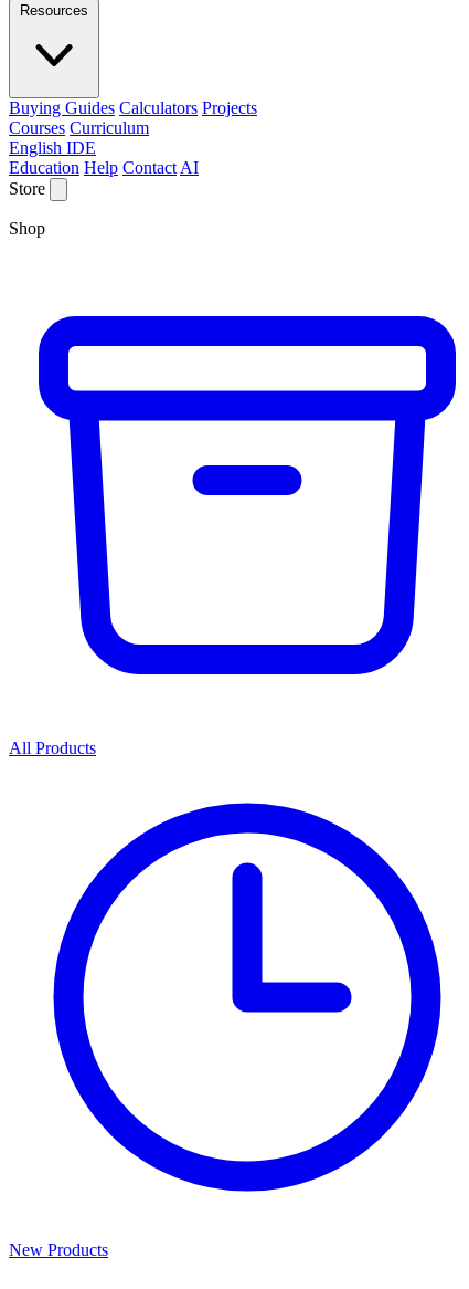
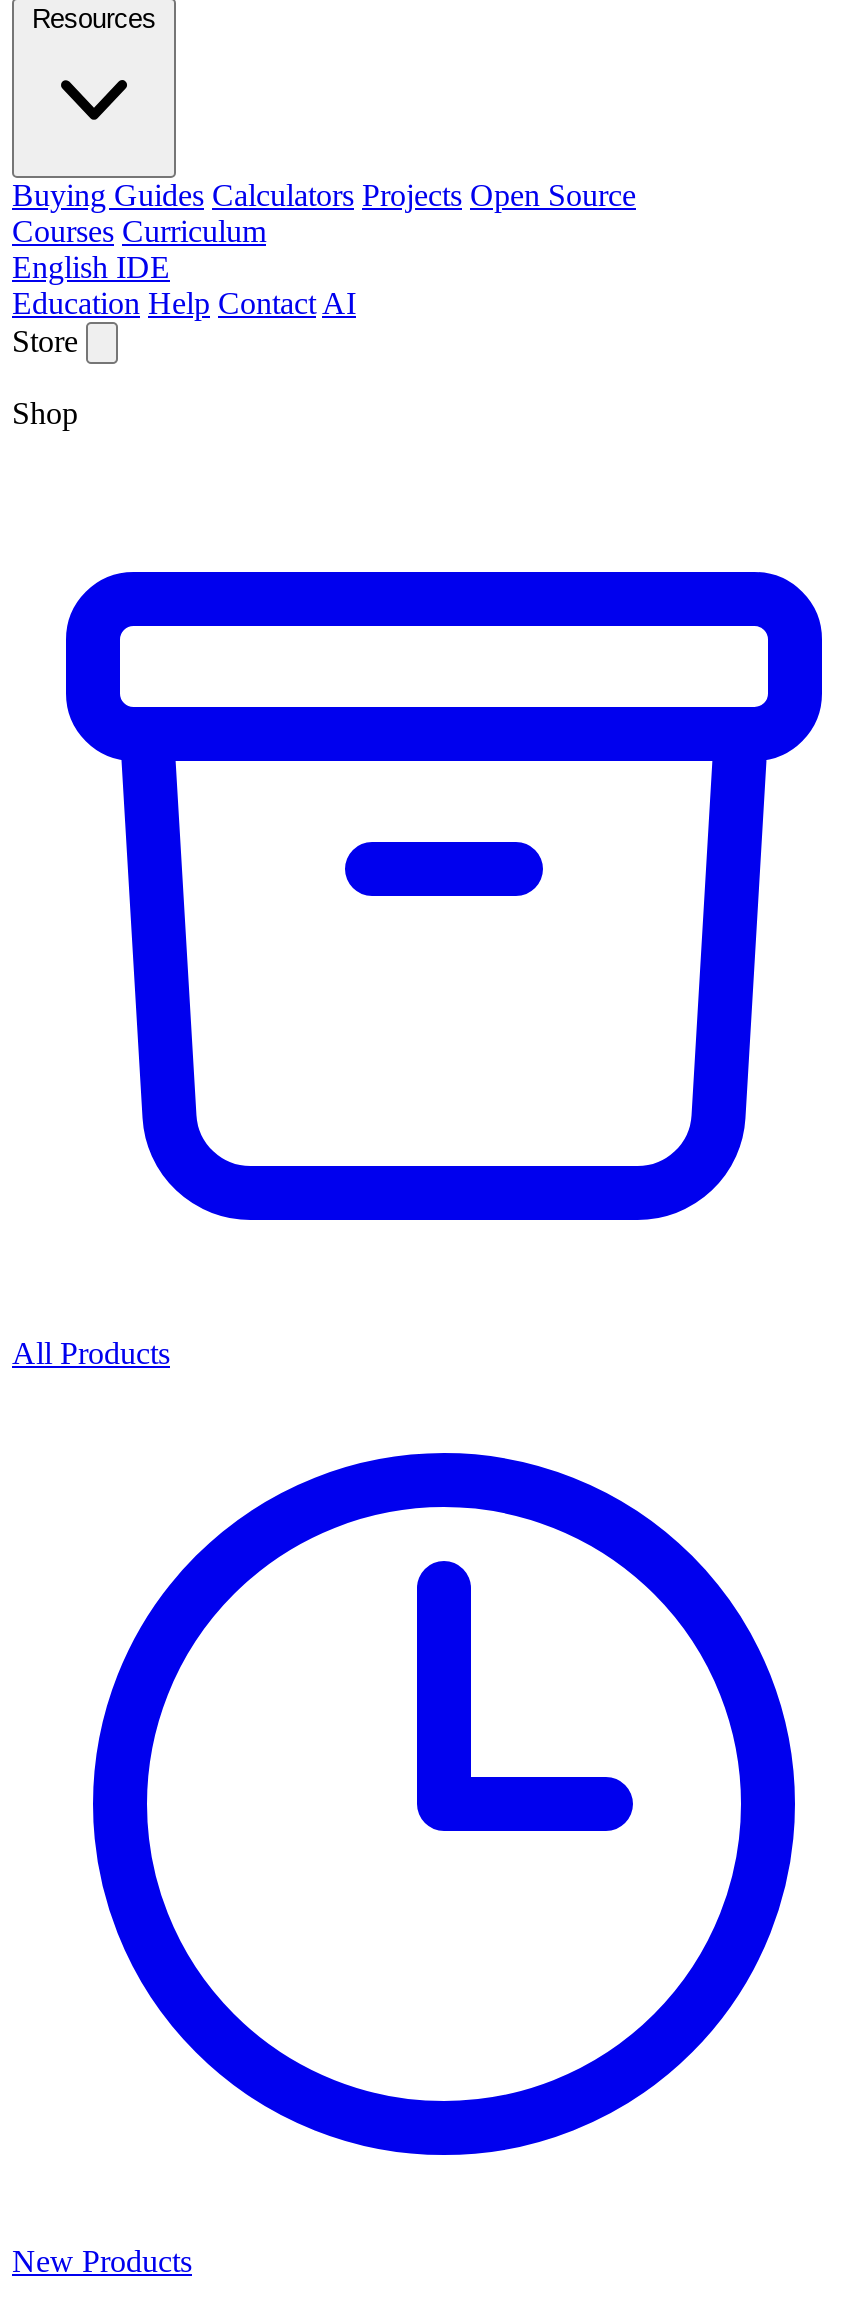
[9,98,257,117] Buying Guides Calculators Projects -> [12,178,636,212] Buying Guides Calculators Projects Open Source

